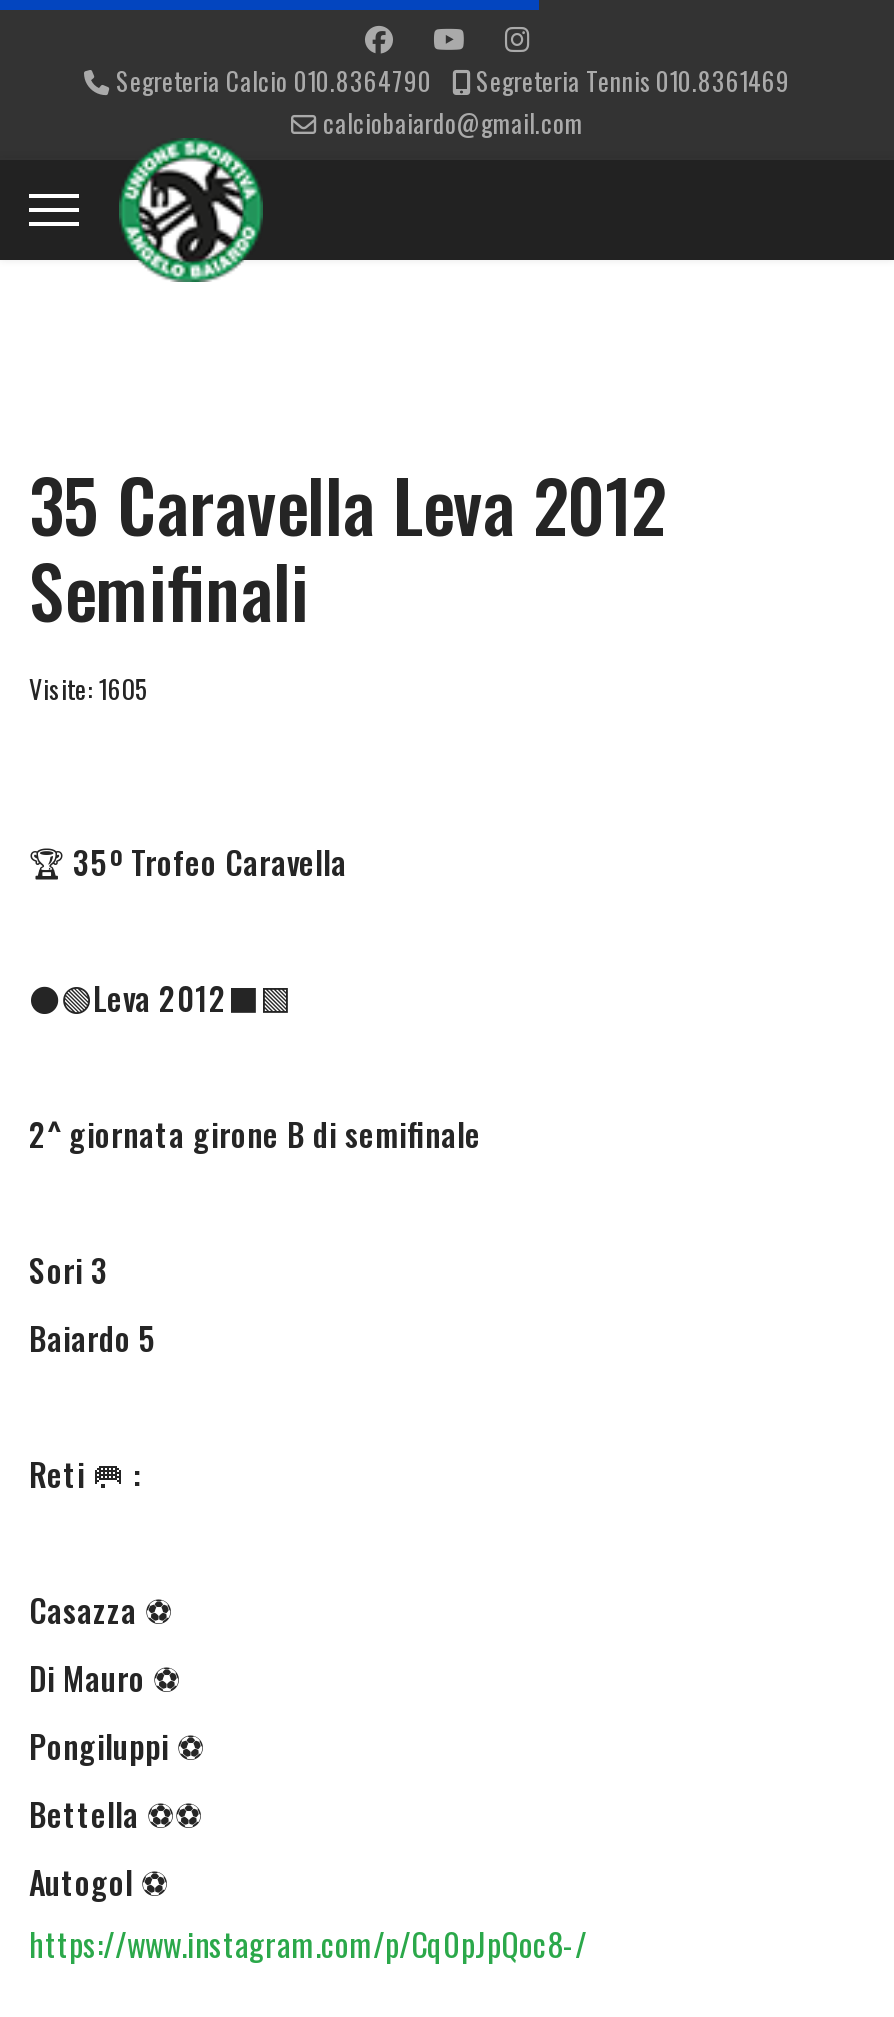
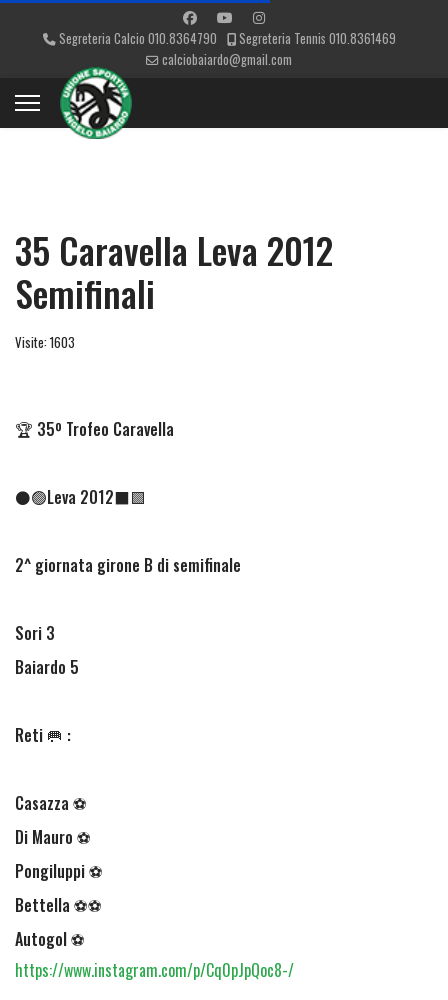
[29,668,149,708] Visite: 1605 -> [15,332,75,352] Visite: 1603

